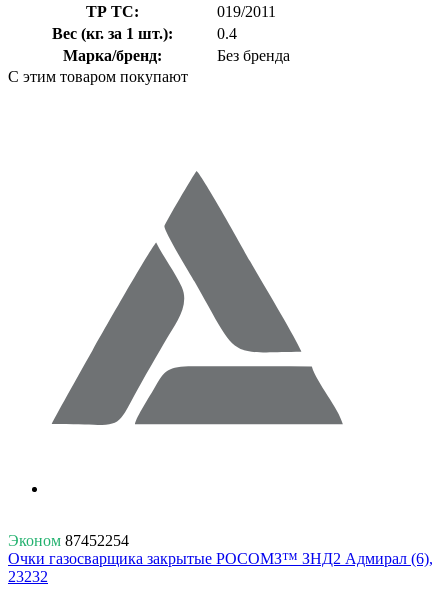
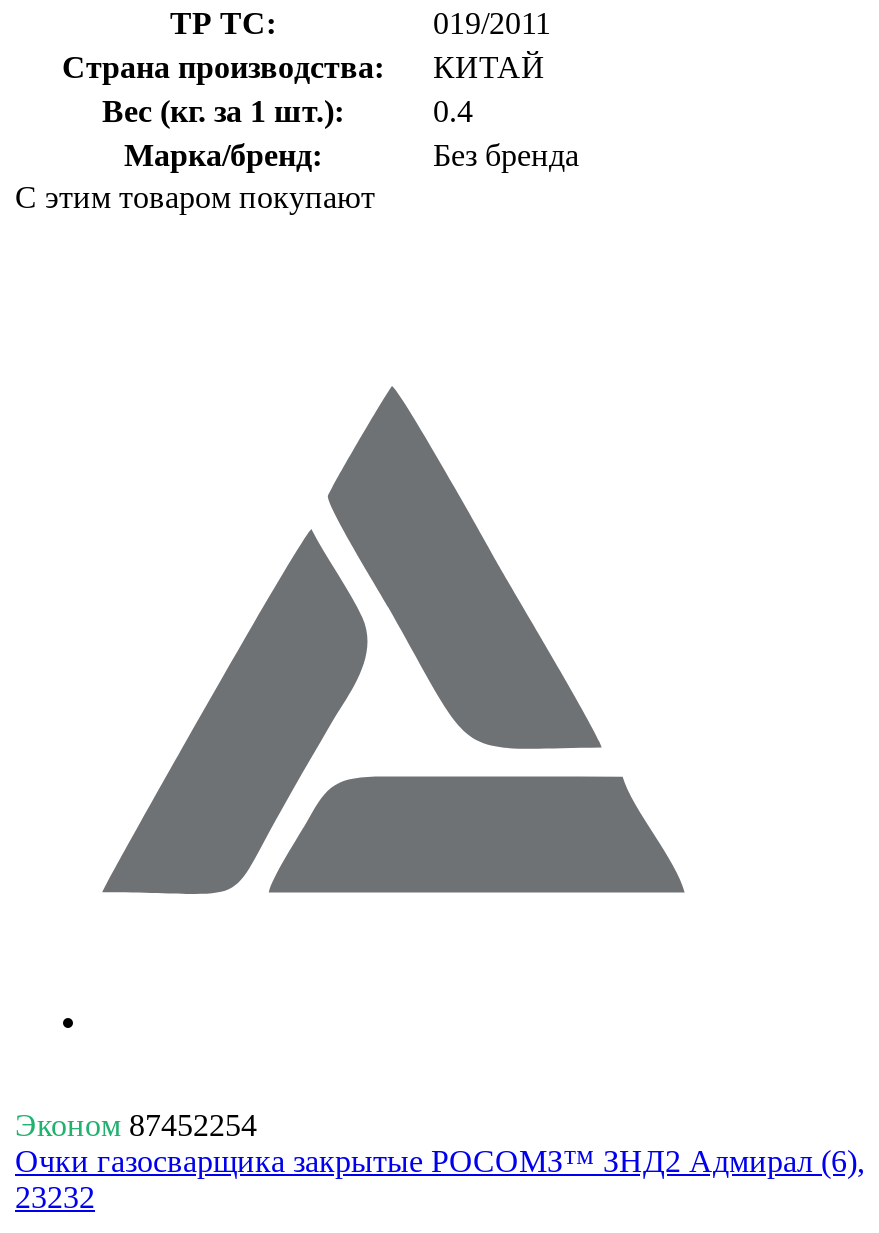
none -> [62,49,545,83] Страна производства: | КИТАЙ

